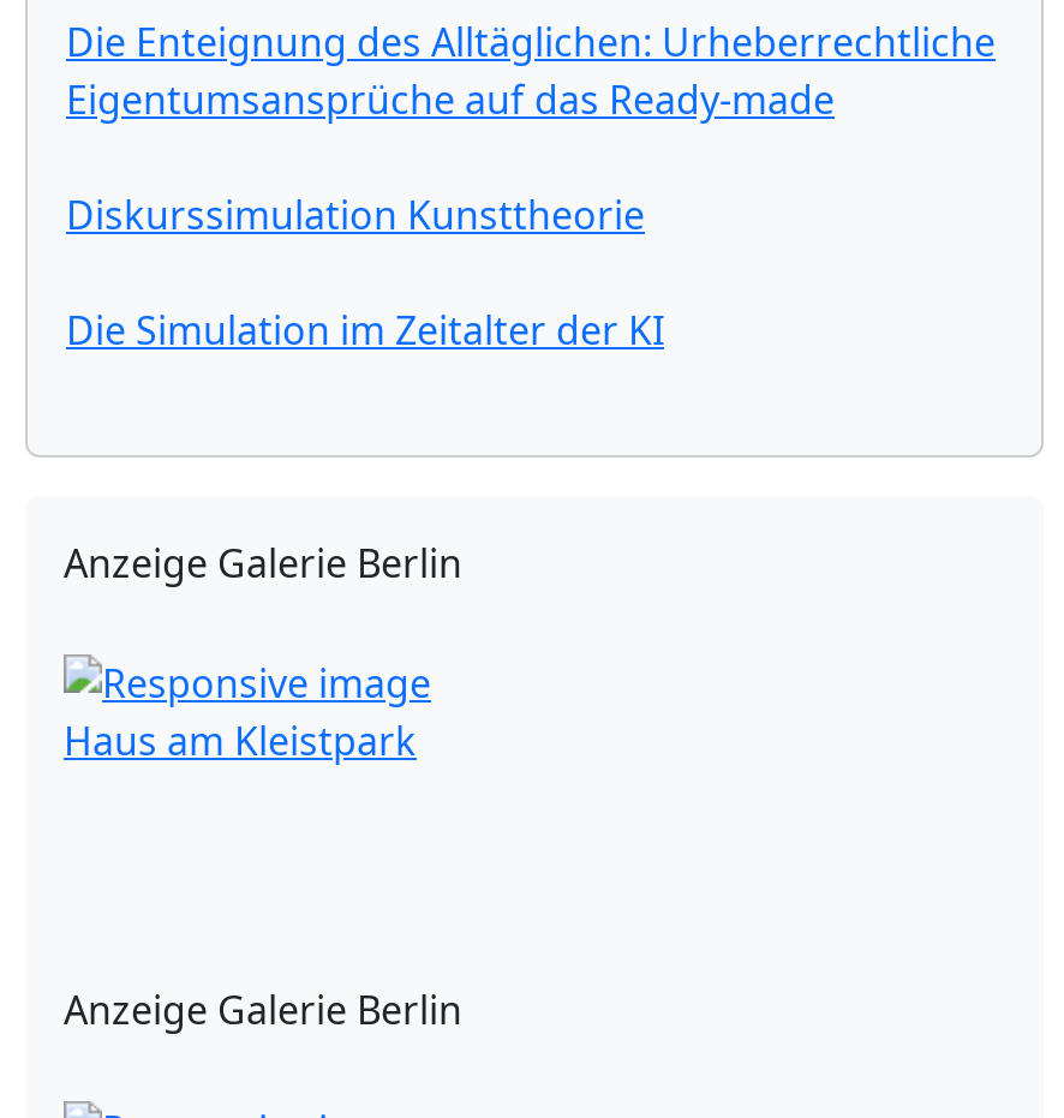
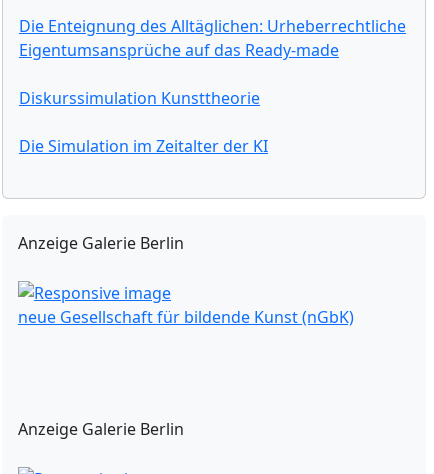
[64,714,417,767] Haus am Kleistpark -> [18,306,354,328] neue Gesellschaft für bildende Kunst (nGbK)

